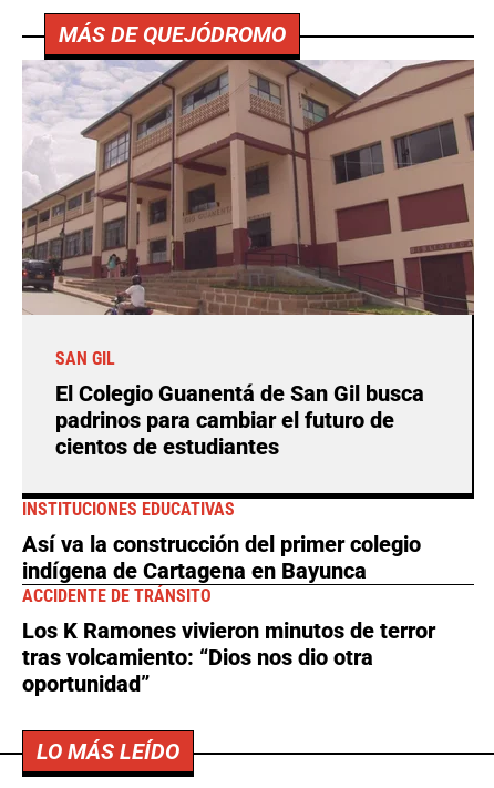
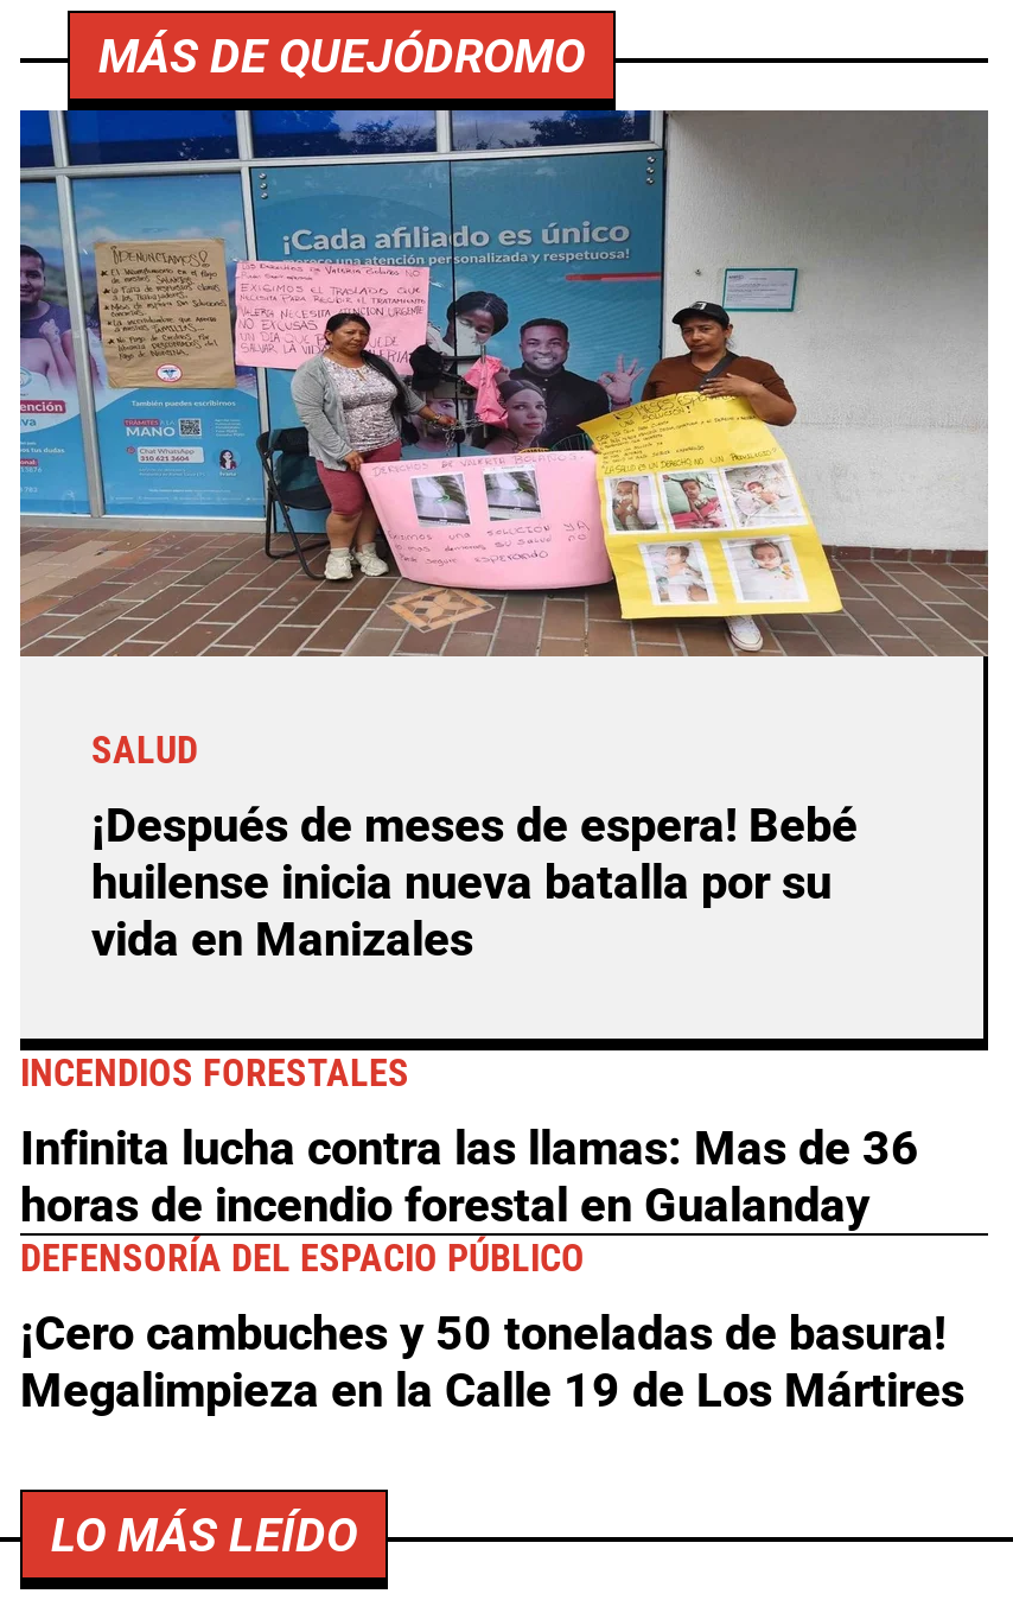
[21,59,474,460] [image] | SAN GIL | El Colegio Guanentá de San Gil busca | padrinos para cambiar el futuro de | cientos de estudiantes -> [18,108,988,968] [image] | SALUD | ¡Después de meses de espera! Bebé | huilense inicia nueva batalla por su | vida en Manizales
[22,499,435,698] INSTITUCIONES EDUCATIVAS | Así va la construcción del primer colegio | indígena de Cartagena en Bayunca | ACCIDENTE DE TRÁNSITO | Los K Ramones vivieron minutos de terror | tras volcamiento: “Dios nos dio otra | oportunidad” -> [20,1051,964,1419] INCENDIOS FORESTALES | Infinita lucha contra las llamas: Mas de 36 | horas de incendio forestal en Gualanday | DEFENSORÍA DEL ESPACIO PÚBLICO | ¡Cero cambuches y 50 toneladas de basura! | Megalimpieza en la Calle 19 de Los Mártires

